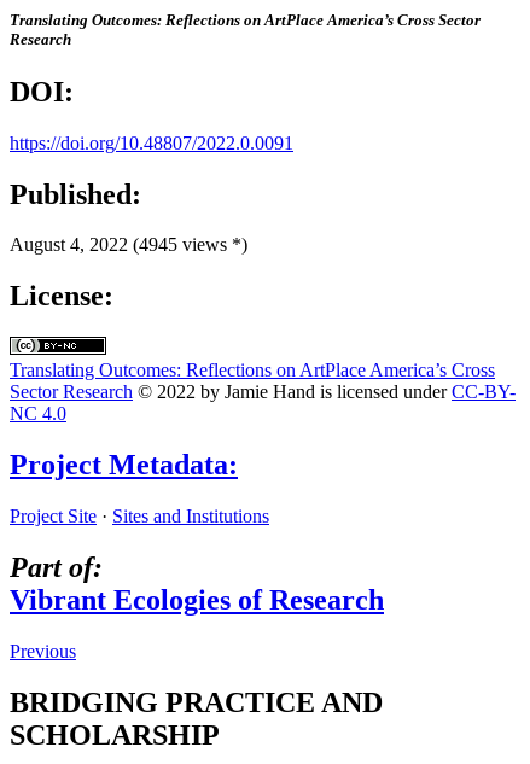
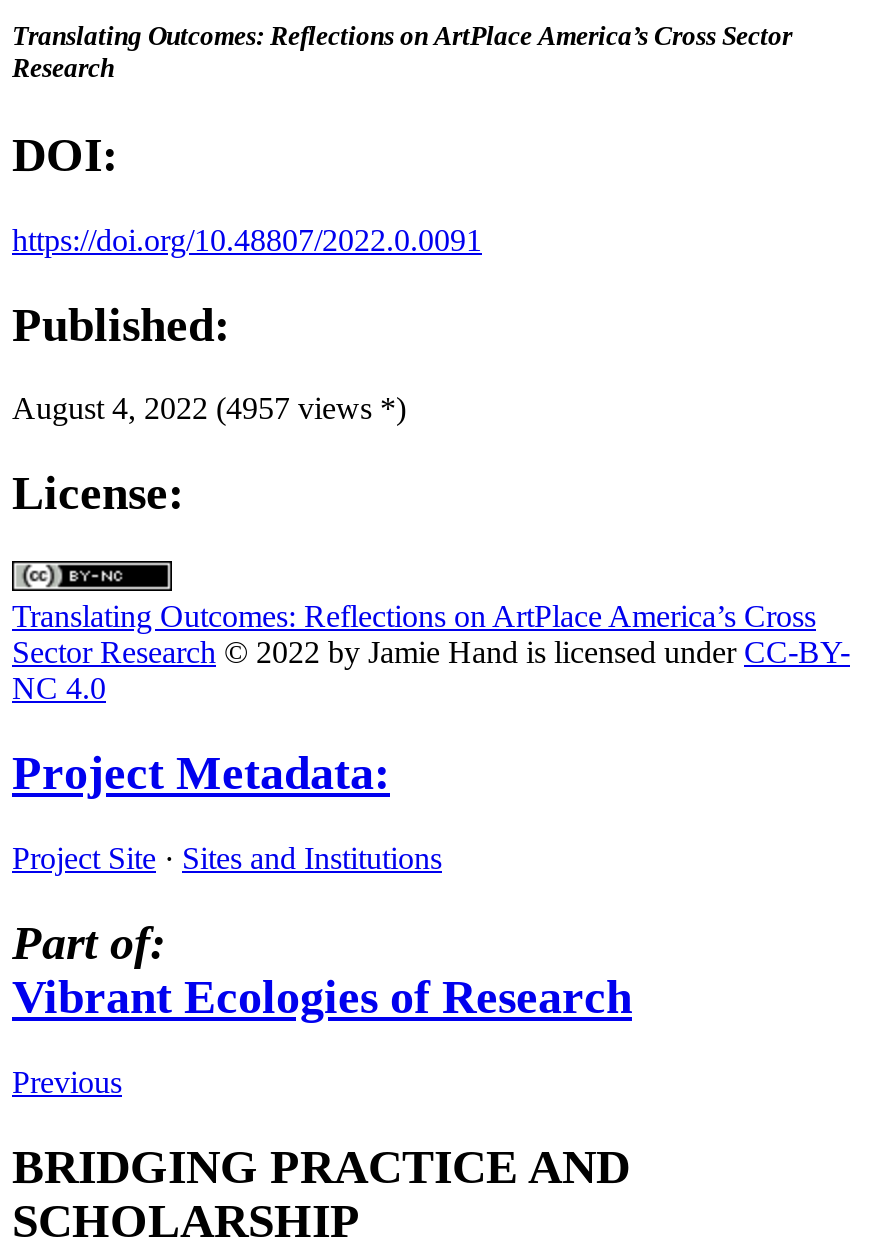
[10,235,247,255] August 4, 2022 (4945 views *) -> [12,392,406,426] August 4, 2022 (4957 views *)

